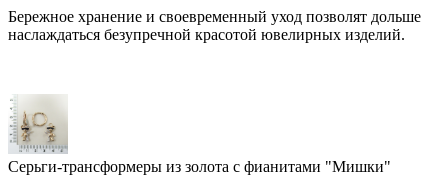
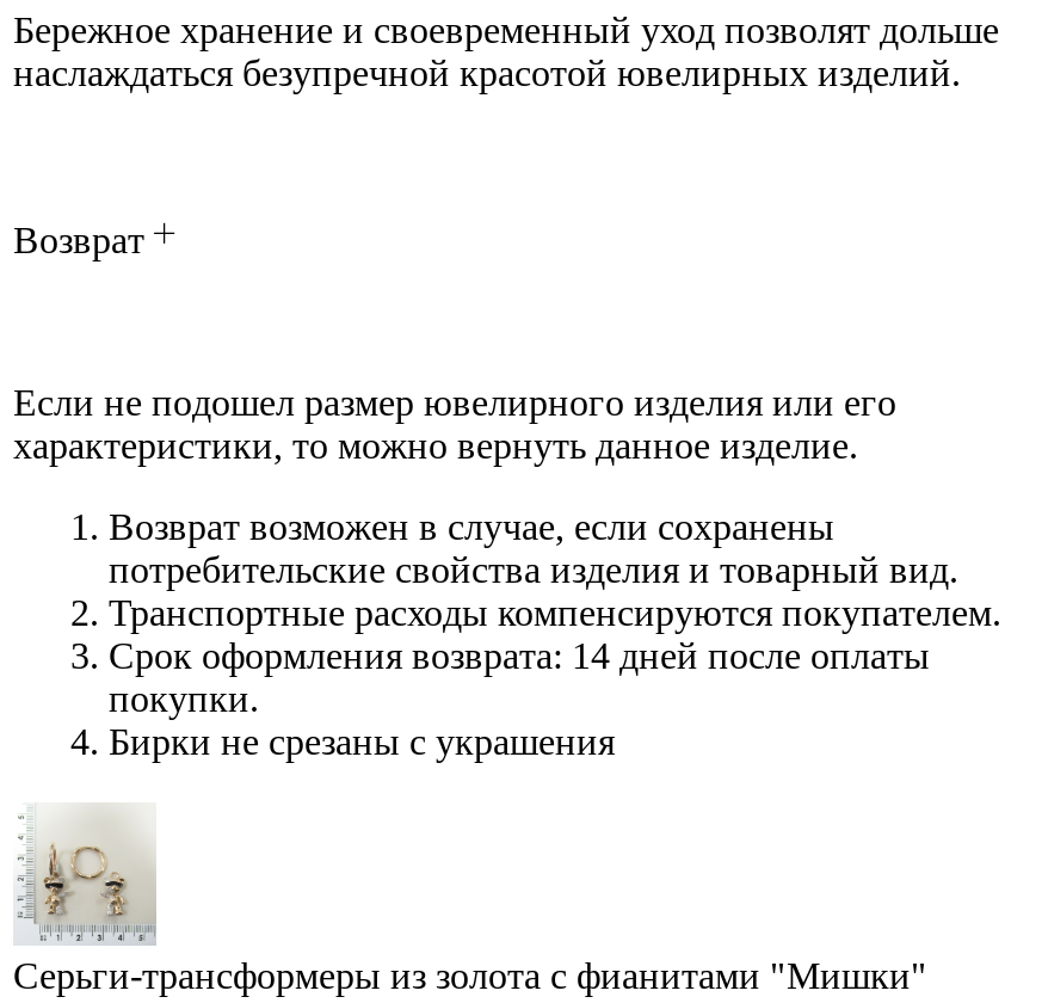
none -> [13,221,144,261] Возврат
none -> [13,383,1001,763] Если не подошел размер ювелирного изделия или его | характеристики, то можно вернуть данное изделие. | Возврат возможен в случае, если сохранены | потребительские свойства изделия и товарный вид. | Транспортные расходы компенсируются покупателем. | Срок оформления возврата: 14 дней после оплаты | покупки. | Бирки не срезаны с украшения

